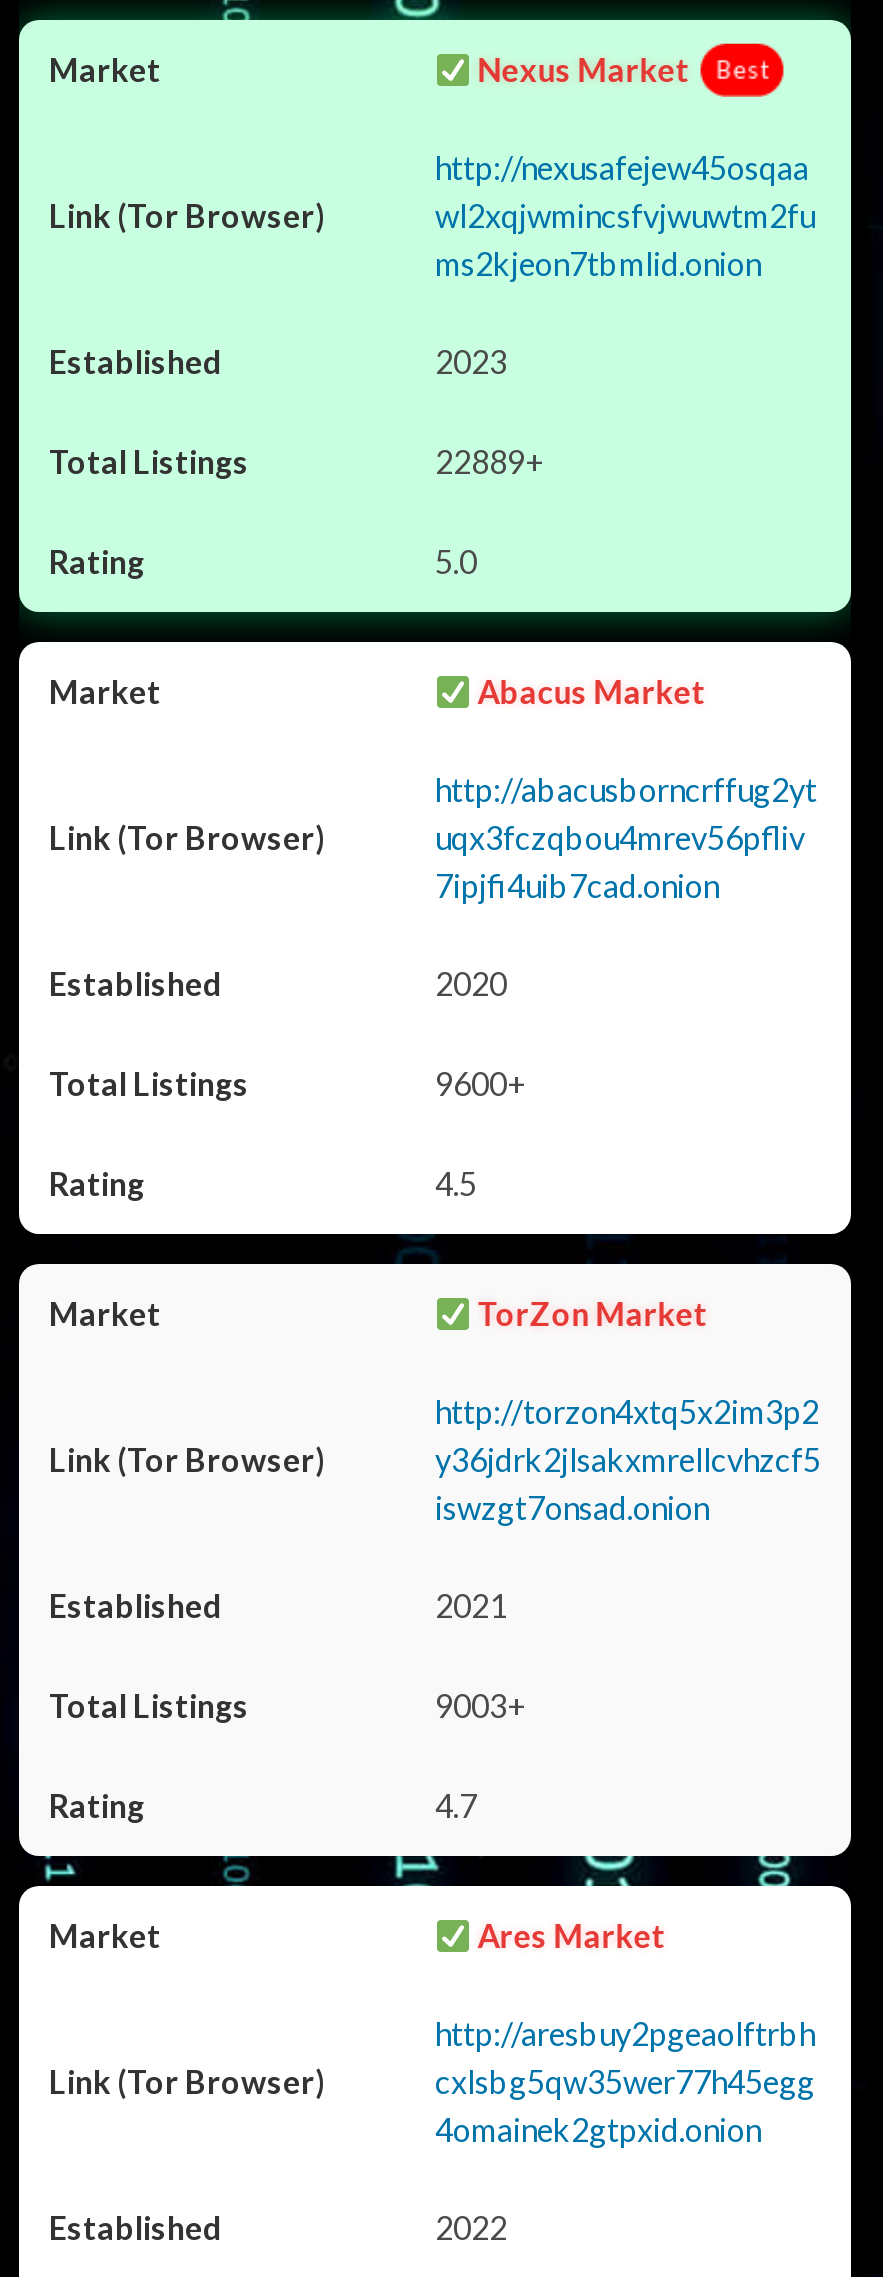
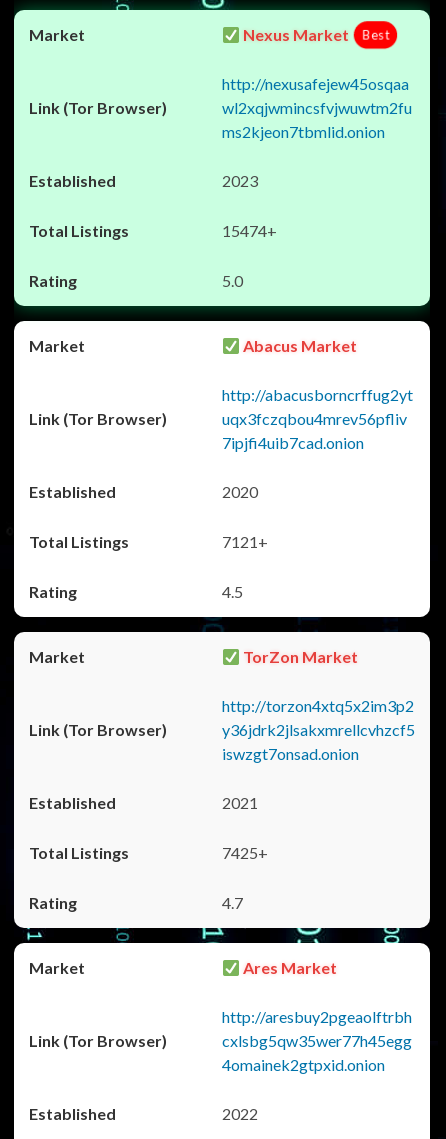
[435,442,545,480] 22889+ -> [222,221,277,240] 15474+
[435,1064,527,1102] 9600+ -> [222,532,268,551] 7121+
[435,1686,527,1724] 9003+ -> [222,843,268,862] 7425+

